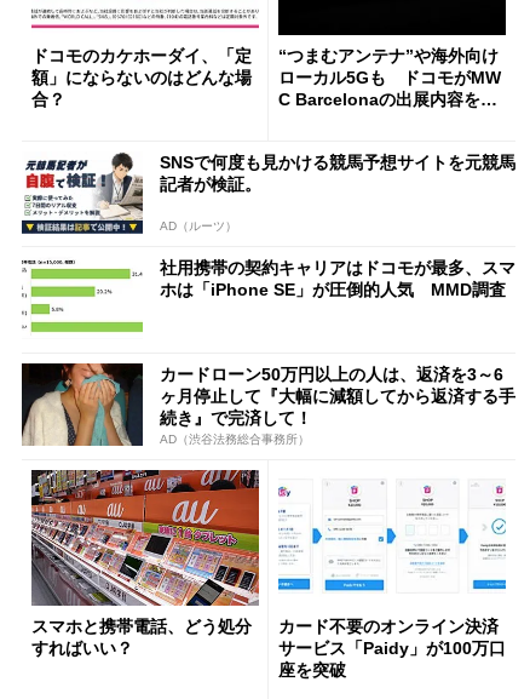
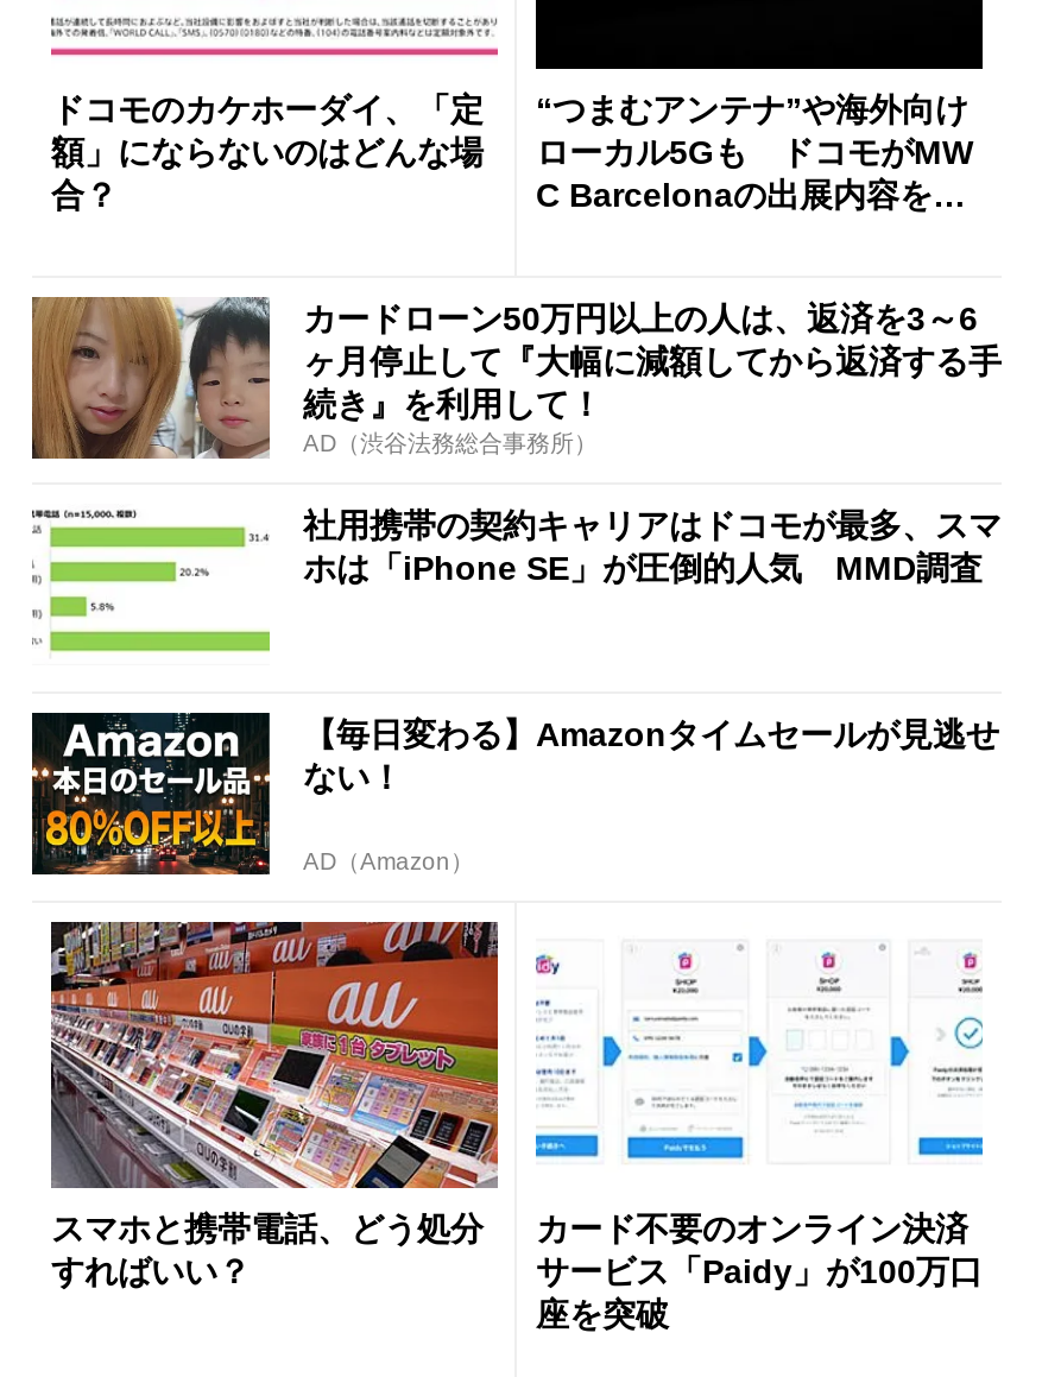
[22,151,515,234] [image] | SNSで何度も見かける競馬予想サイトを元競馬 | 記者が検証。 | AD（ルーツ） -> [30,295,602,461] [image] | 続き』を利用して！
[21,362,312,447] [image] | 続き』で完済して！ -> [30,710,999,877] [image] | 【毎日変わる】Amazonタイムセールが見逃せ | ない！ | AD（Amazon）
moved [160,365,515,406] -> [303,299,1002,379]: カードローン50万円以上の人は、返済を3～6 | ヶ月停止して『大幅に減額してから返済する手
moved [160,432,310,445] -> [303,431,598,457]: AD（渋谷法務総合事務所）

